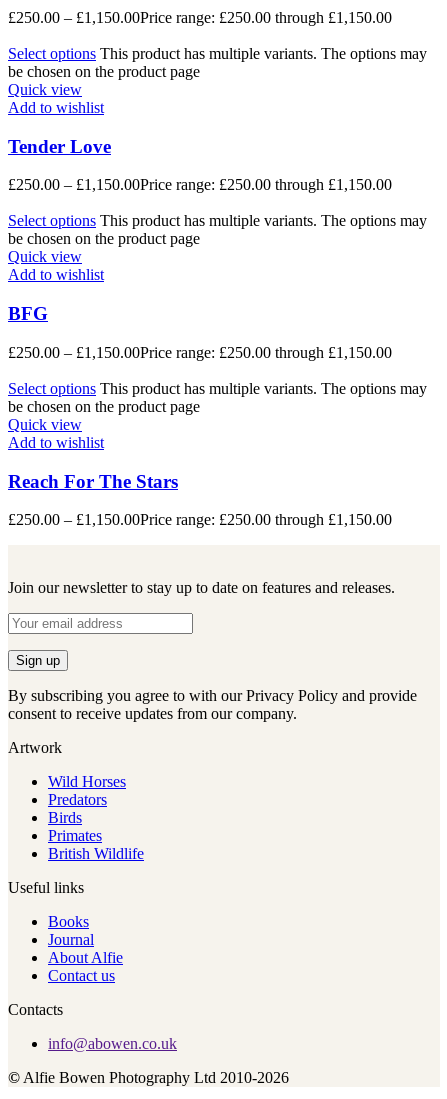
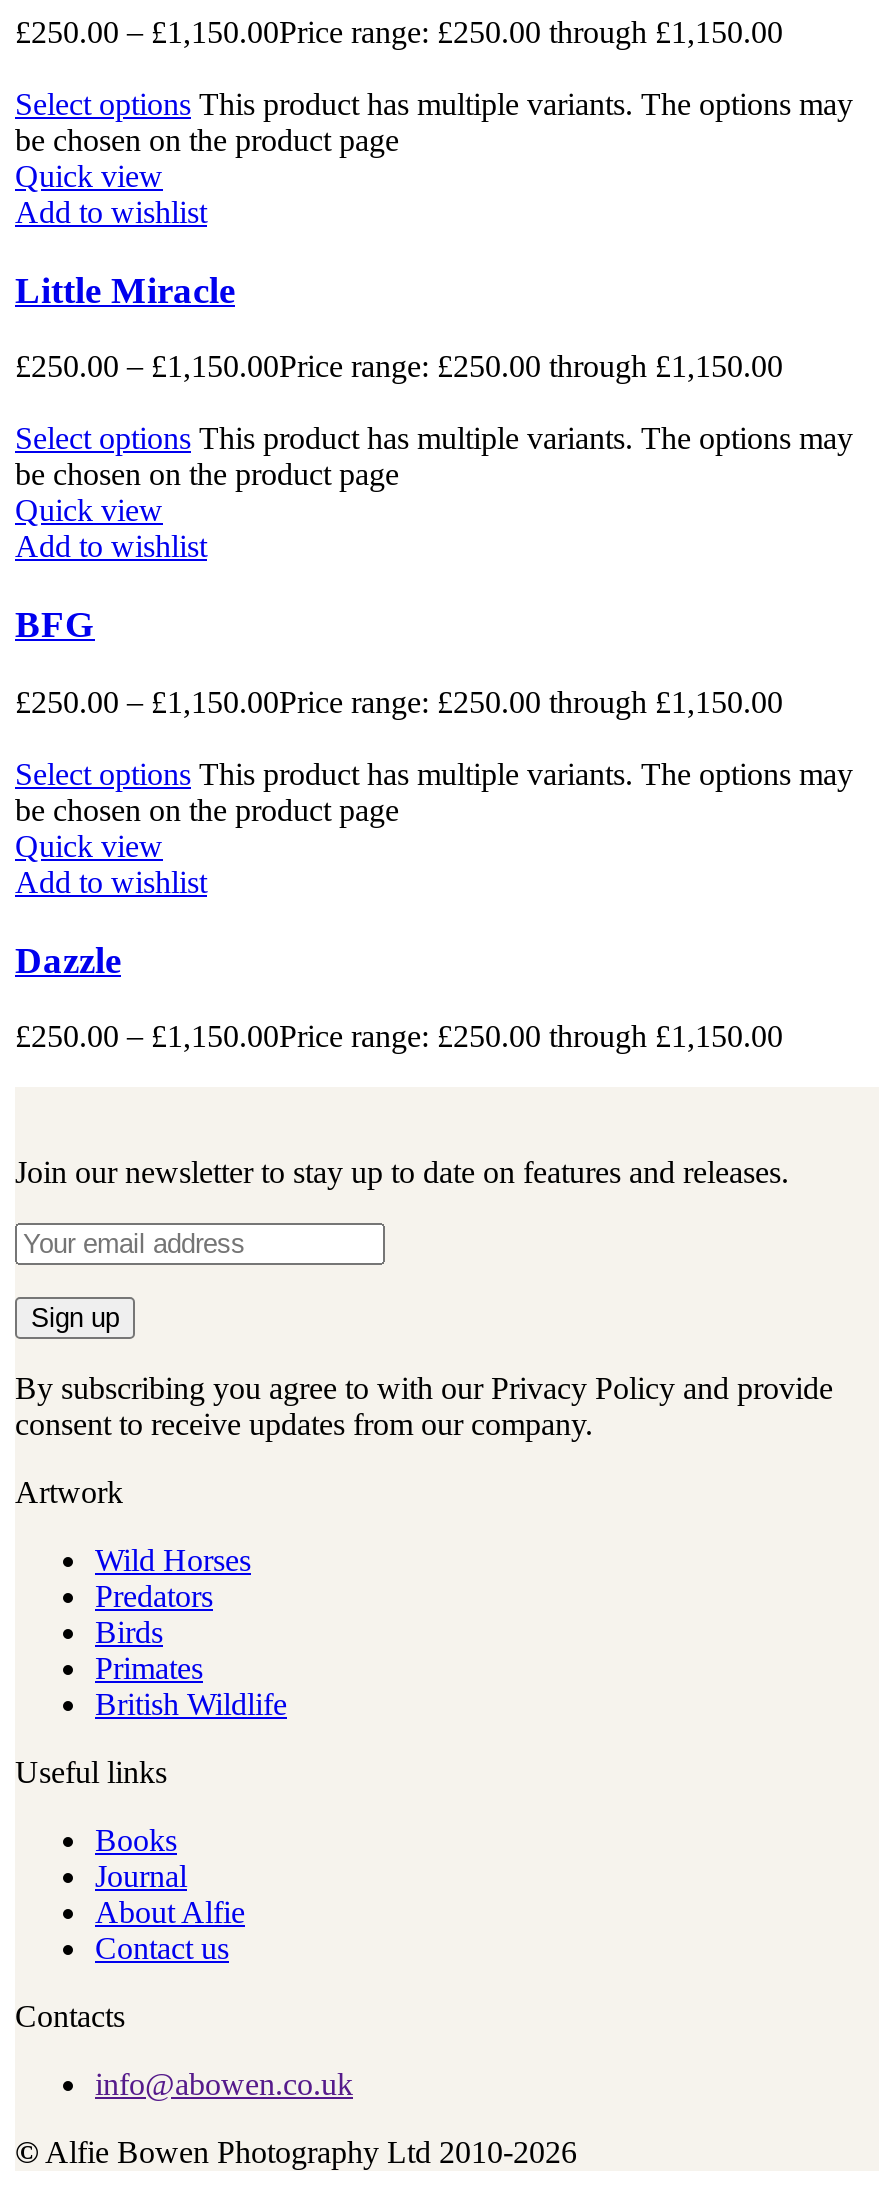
[8,136,111,157] Tender Love -> [15,268,235,310] Little Miracle
[8,470,178,491] Reach For The Stars -> [15,938,121,980] Dazzle

